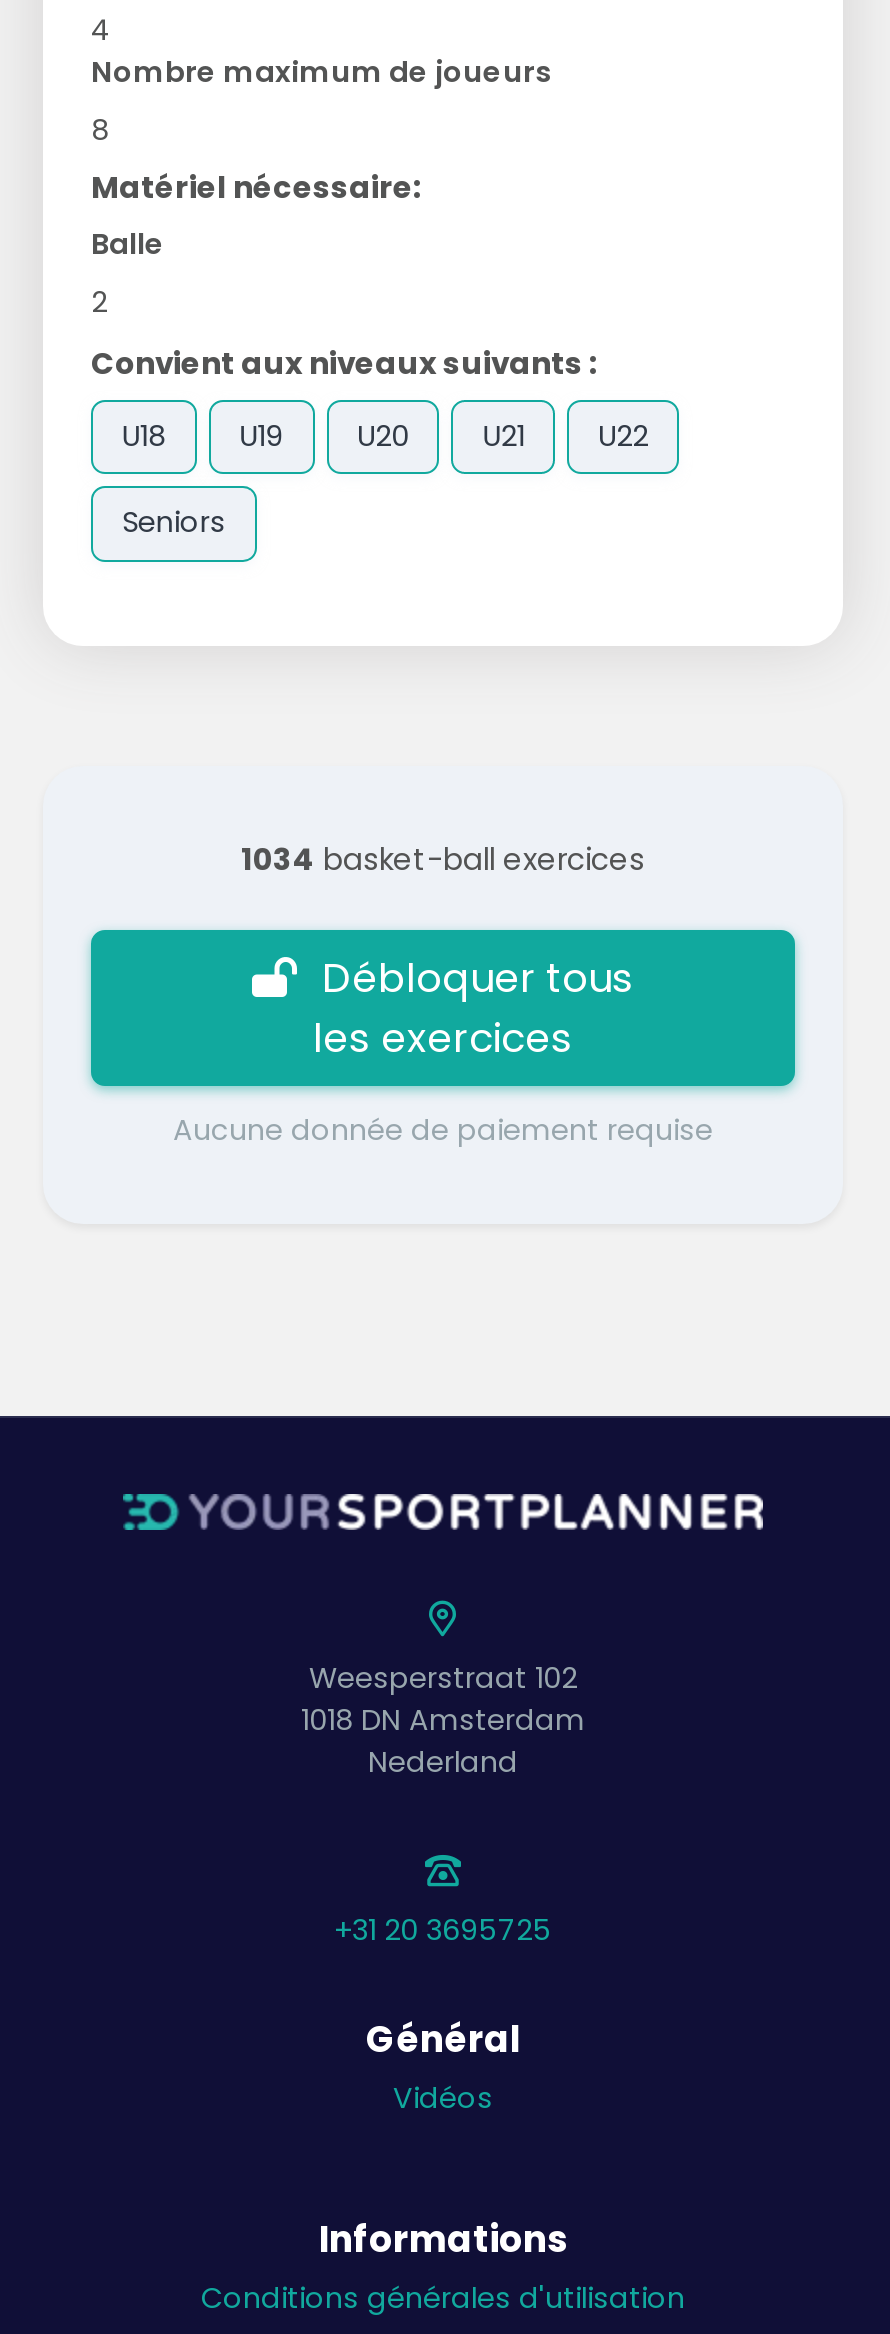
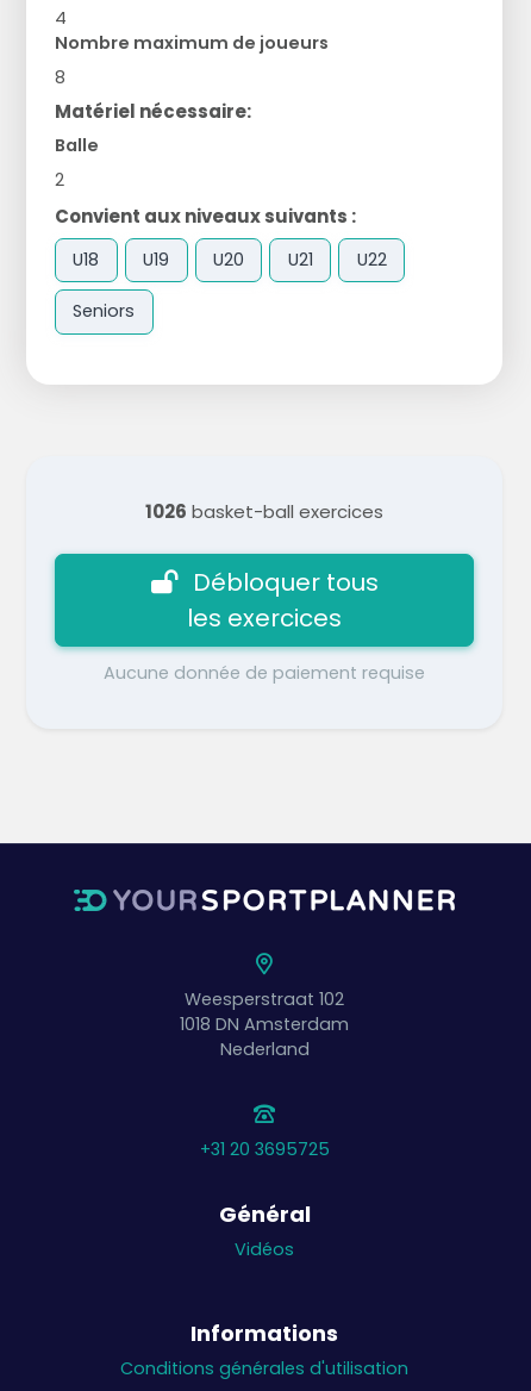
[241,837,645,879] 1034 basket-ball exercices -> [145,498,383,523] 1026 basket-ball exercices

